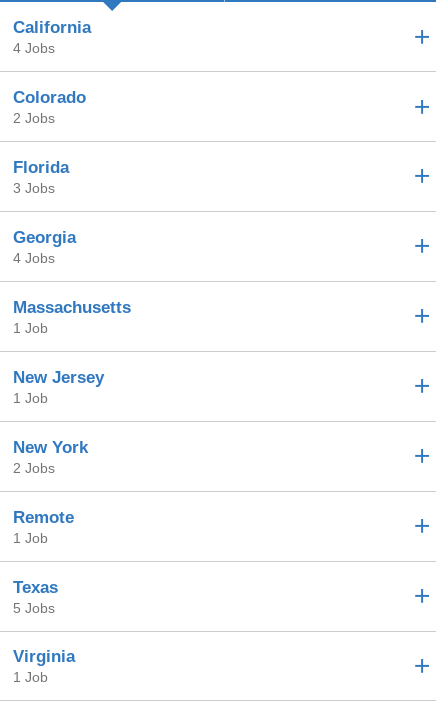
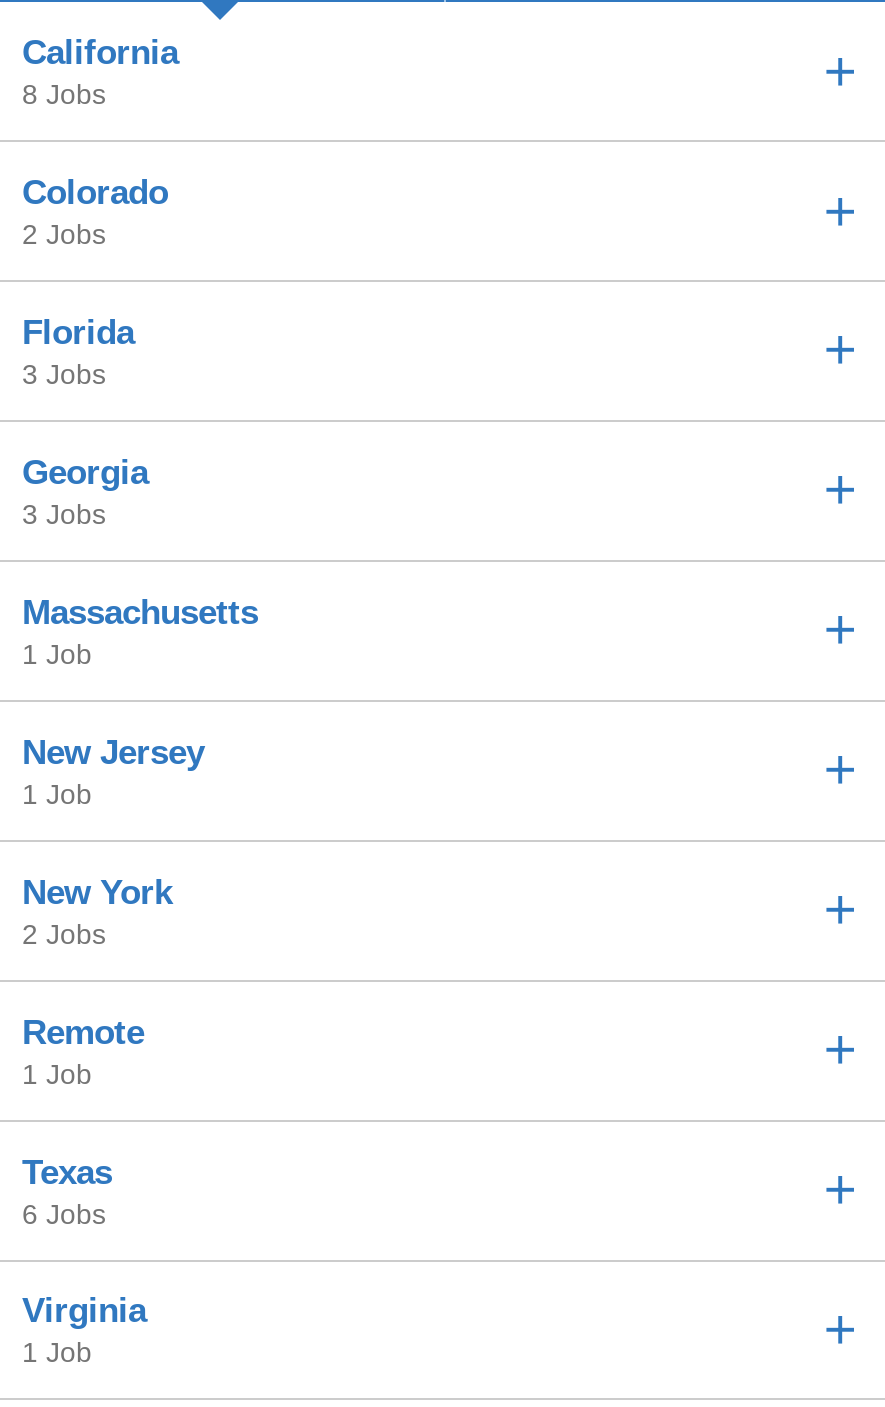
[13,40,55,56] 4 Jobs -> [22,79,106,111] 8 Jobs
[13,250,55,266] 4 Jobs -> [22,498,106,530] 3 Jobs
[13,600,55,616] 5 Jobs -> [22,1197,106,1229] 6 Jobs

